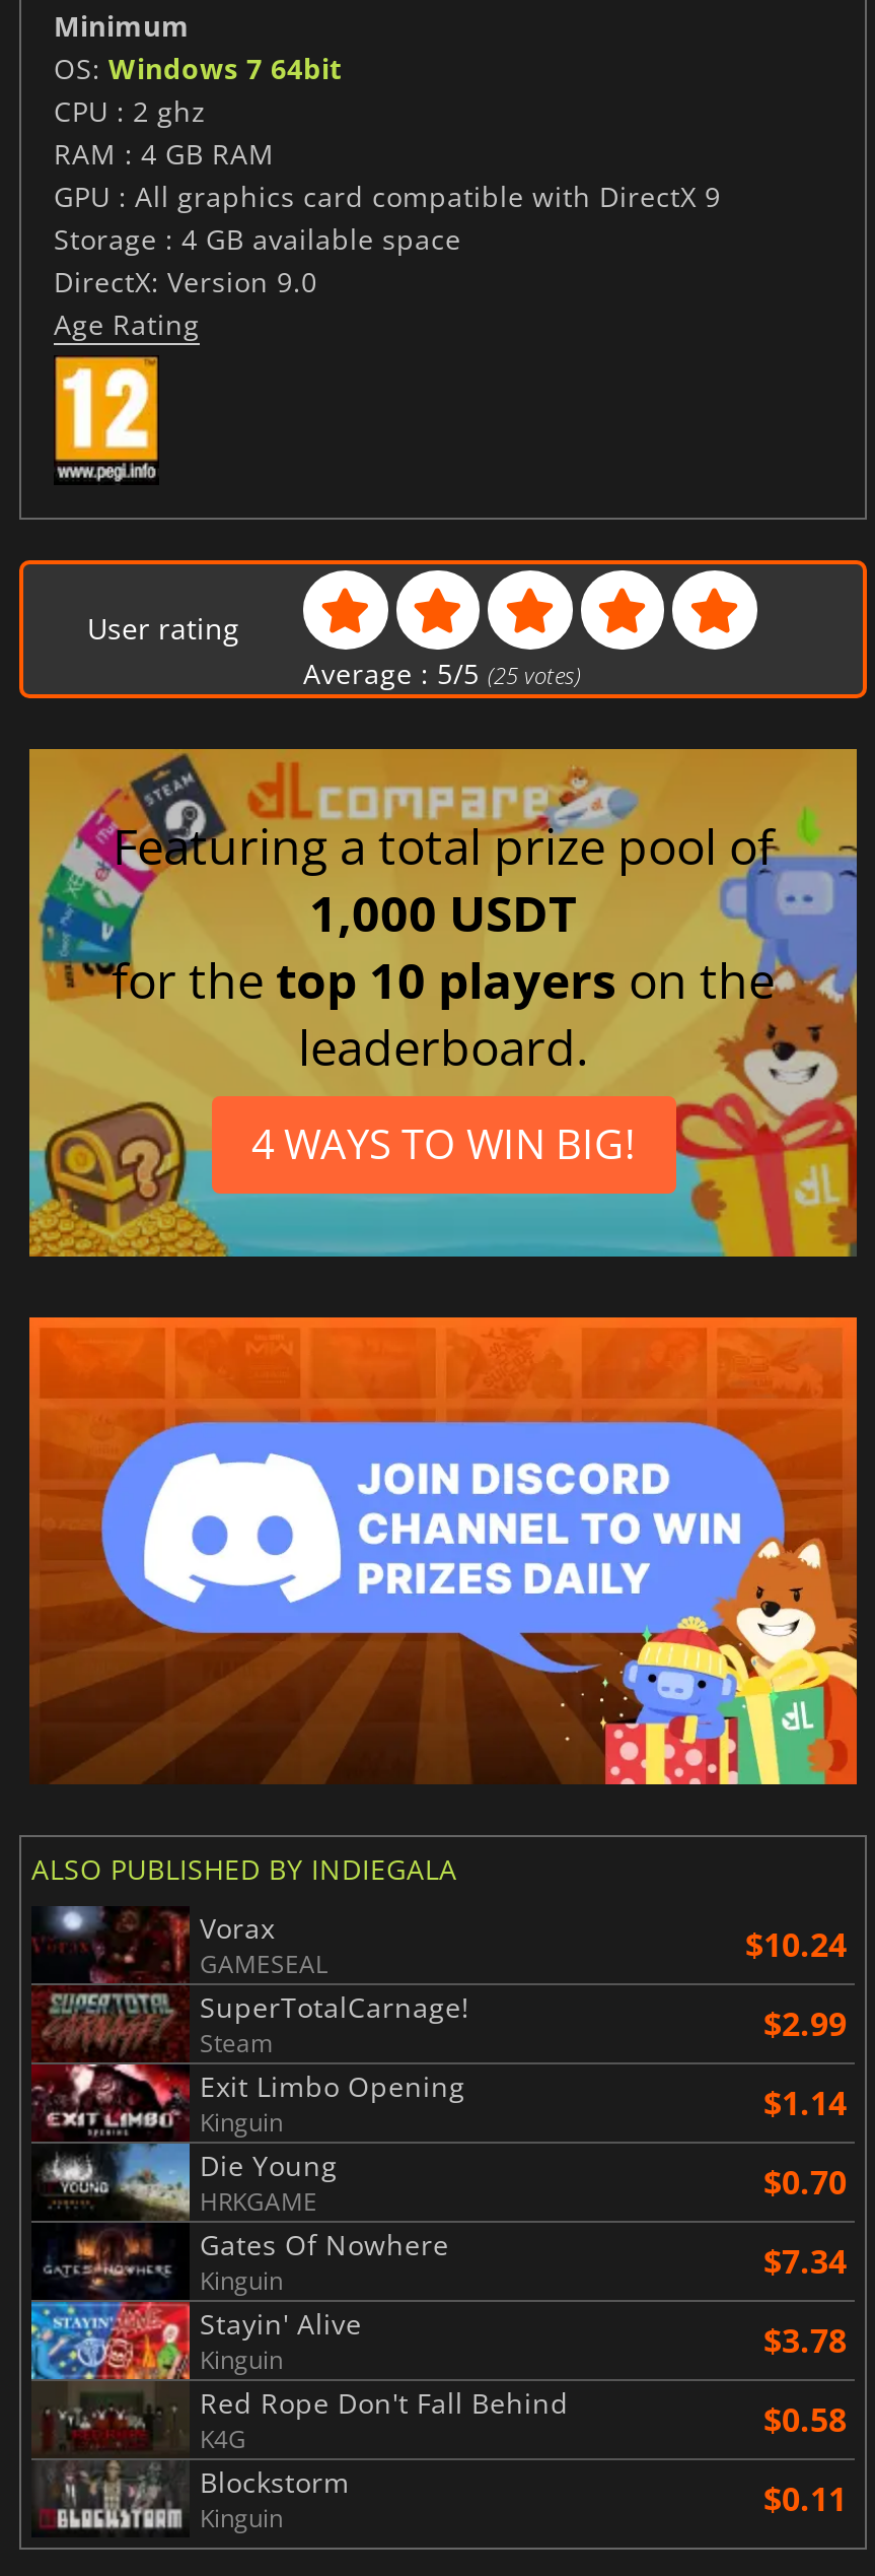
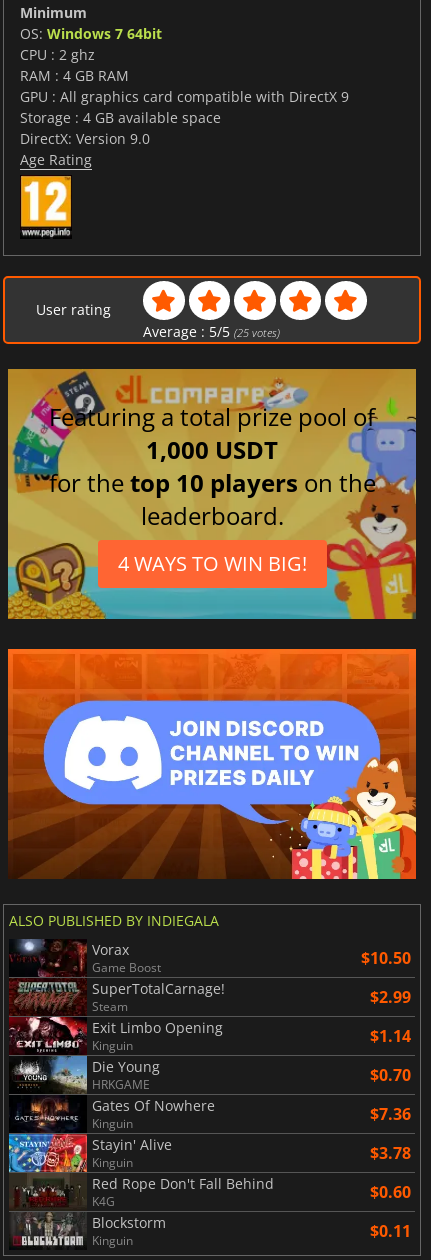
[200,1922,847,1981] GAMESEAL | $10.24 -> [92,947,411,976] Game Boost | $10.50
[763,2239,847,2283] $7.34 -> [370,1103,411,1125] $7.36
[763,2397,847,2442] $0.58 -> [370,1181,411,1203] $0.60

